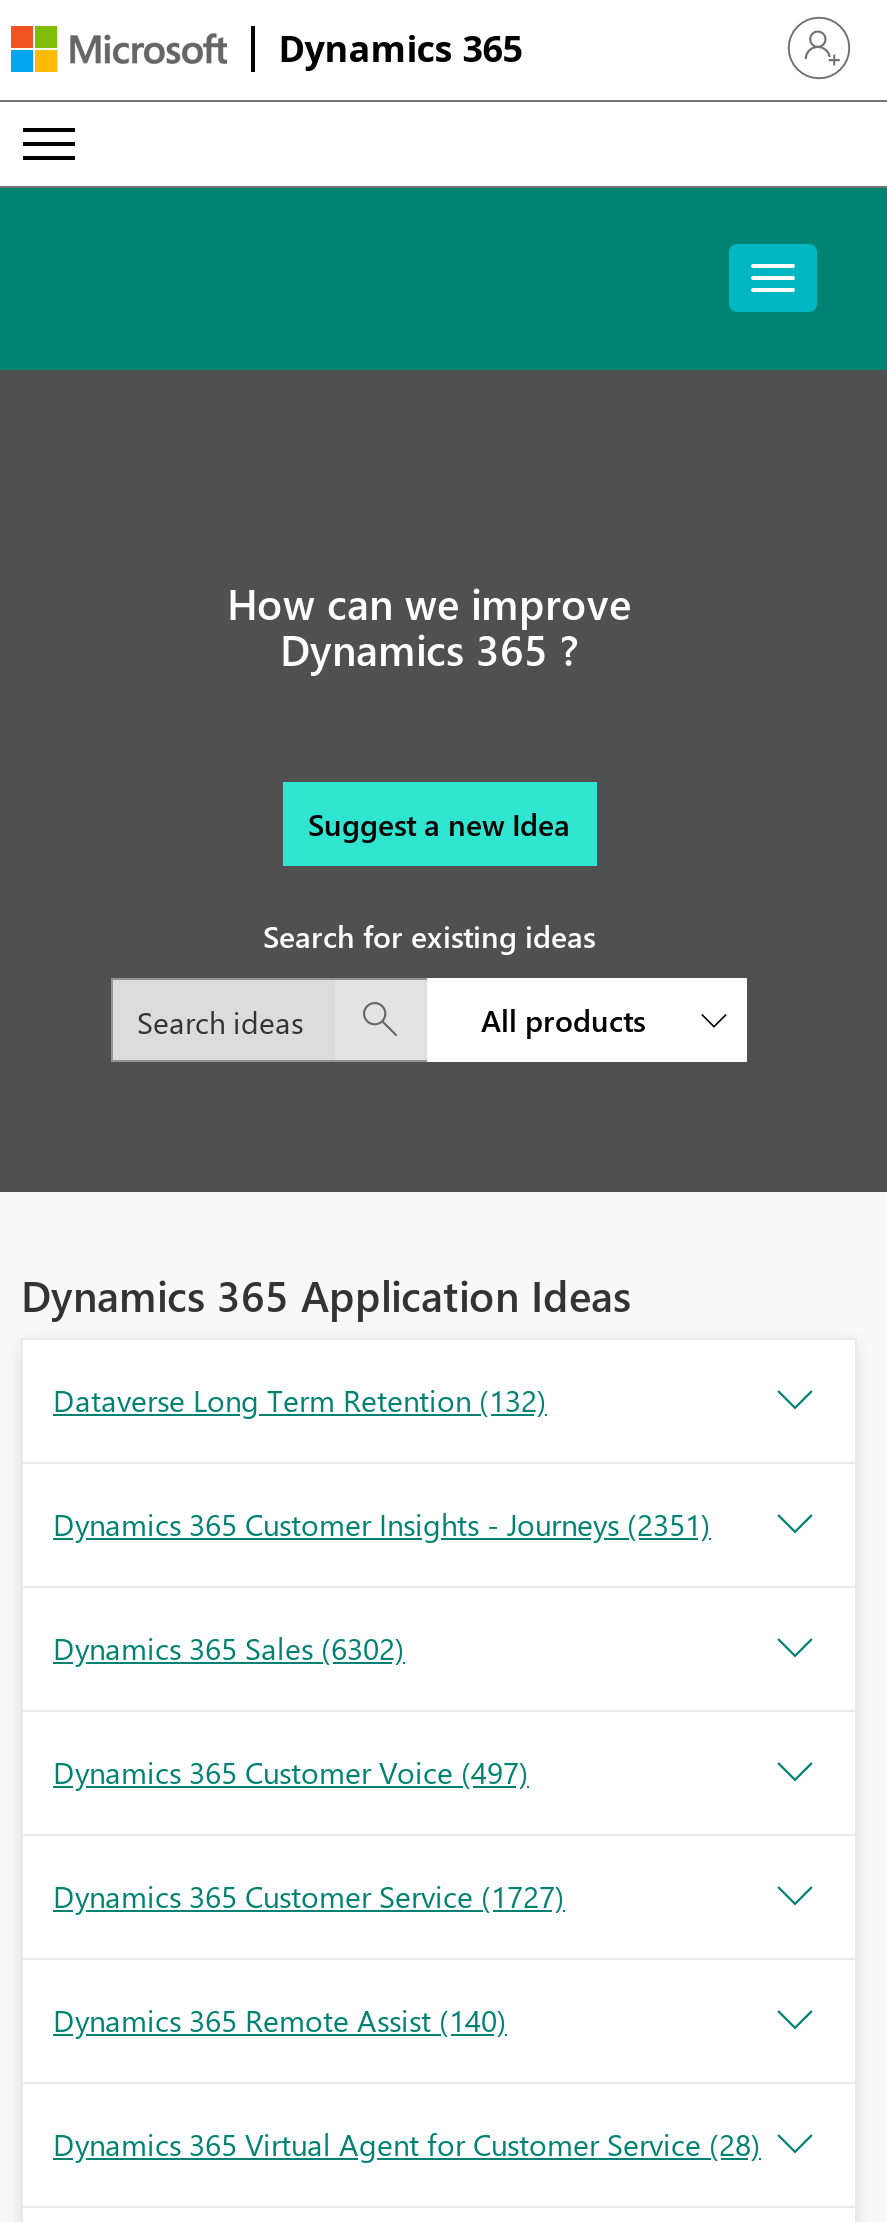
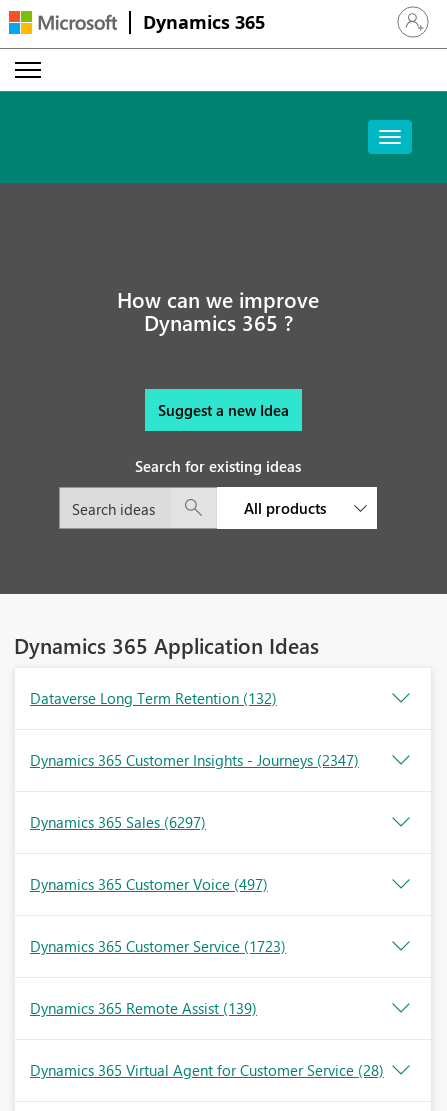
[53,1504,711,1544] Dynamics 365 Customer Insights - Journeys (2351) -> [30,750,359,770] Dynamics 365 Customer Insights - Journeys (2347)
[53,1628,405,1668] Dynamics 365 Sales (6302) -> [30,812,206,832] Dynamics 365 Sales (6297)
[53,1876,565,1916] Dynamics 365 Customer Service (1727) -> [30,936,286,956] Dynamics 365 Customer Service (1723)
[53,2000,507,2040] Dynamics 365 Remote Assist (140) -> [30,998,257,1018] Dynamics 365 Remote Assist (139)

